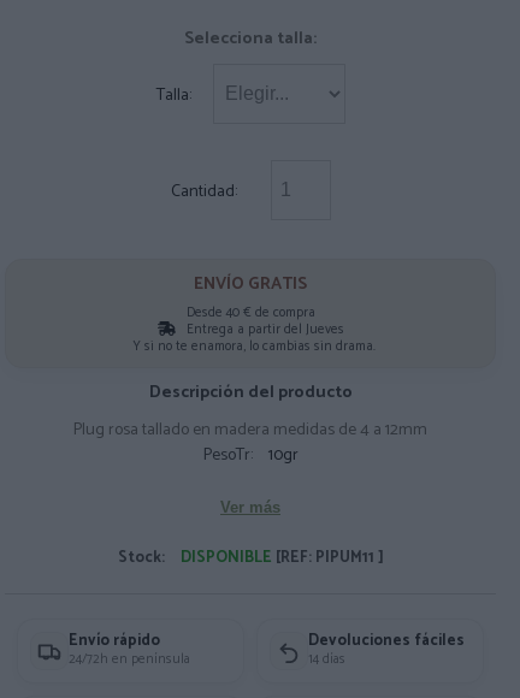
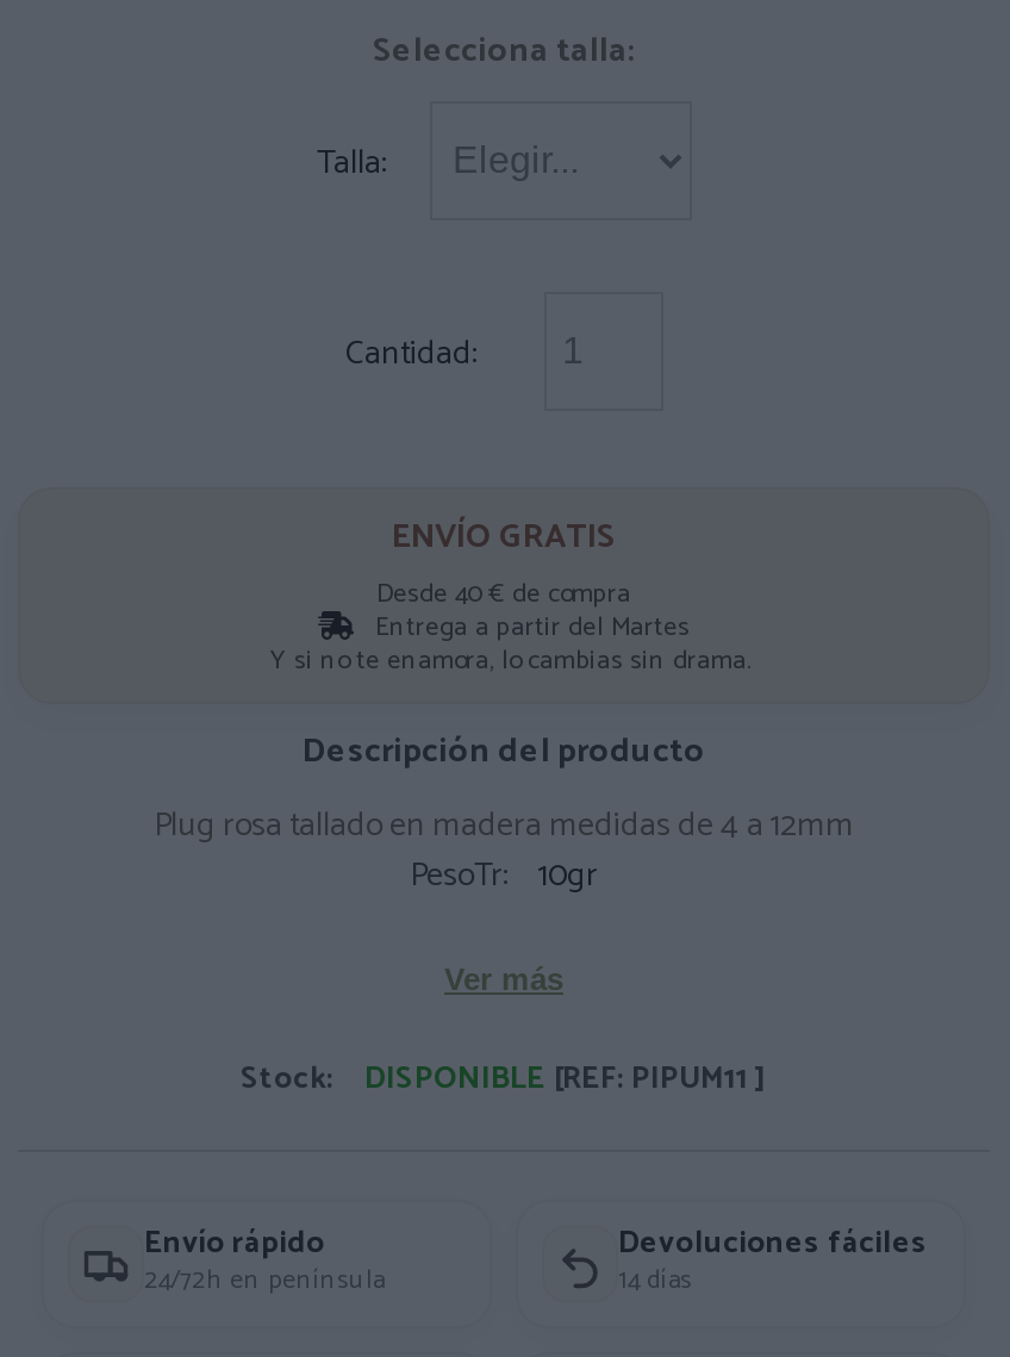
[182,318,344,340] Entrega a partir del Jueves -> [368,605,690,648] Entrega a partir del Martes

